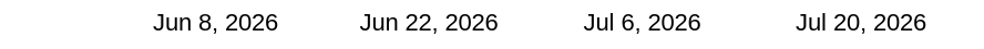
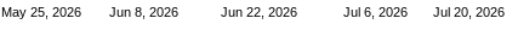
none -> [1,5,81,19] May 25, 2026

